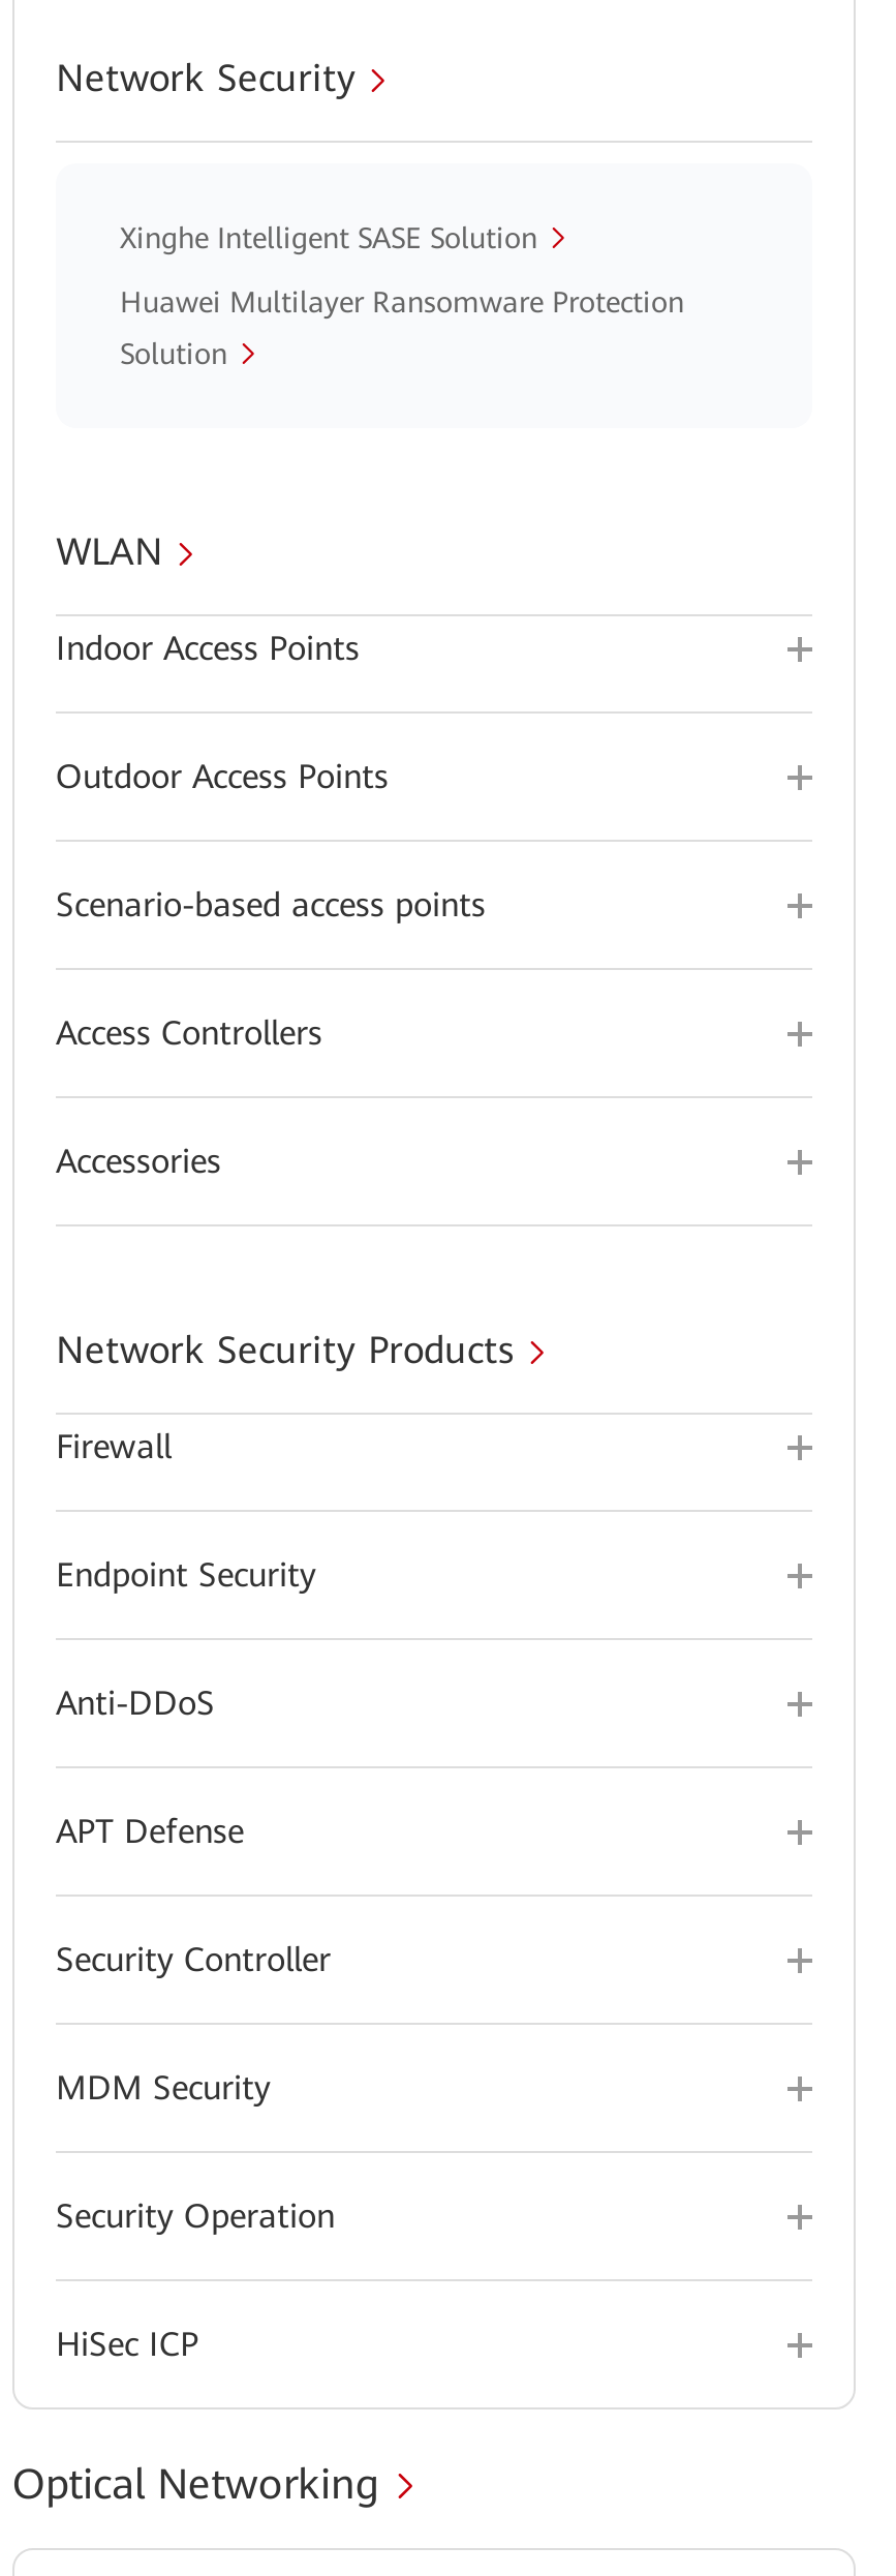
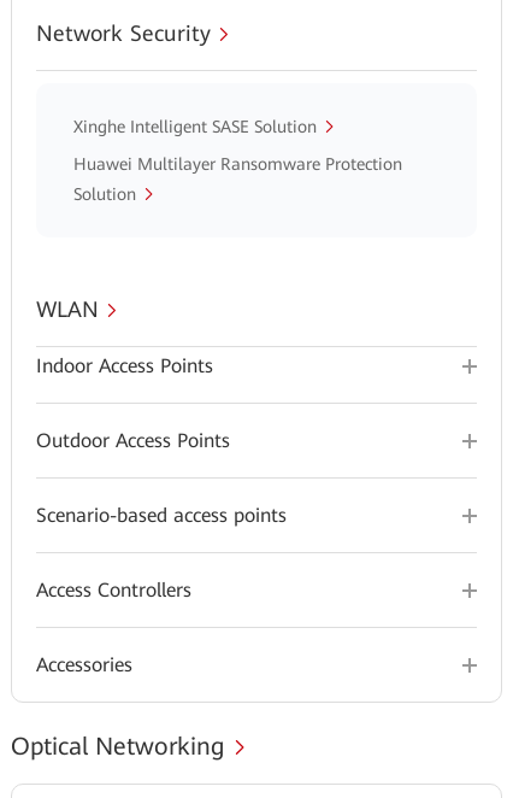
[56,1328,515,2364] Network Security Products | Firewall | Endpoint Security | Anti-DDoS | APT Defense | Security Controller | MDM Security | Security Operation | HiSec ICP -> none

